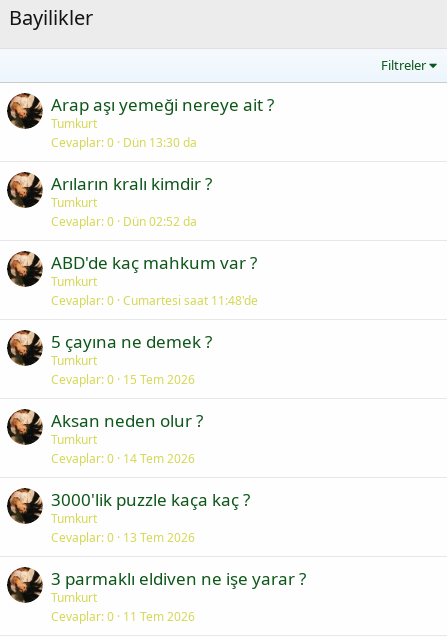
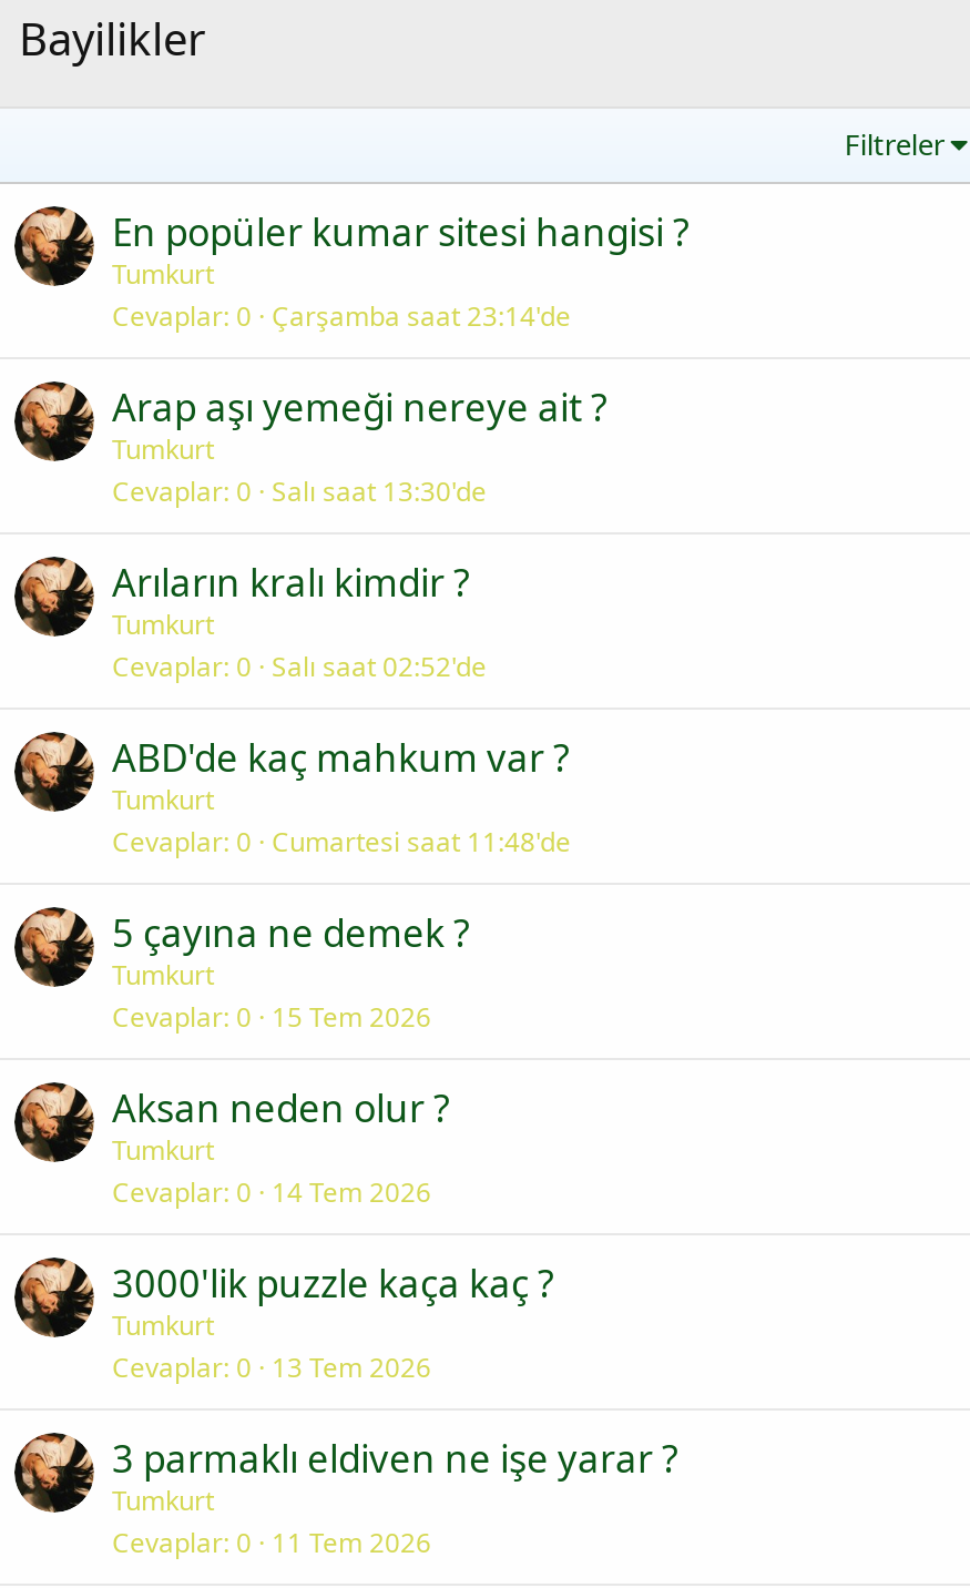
none -> [112,206,688,335] En popüler kumar sitesi hangisi ? | Tumkurt | Cevaplar 0 Çarşamba saat 23:14'de
[51,134,197,151] Cevaplar 0 Dün 13:30 da -> [112,472,487,510] Cevaplar 0 Salı saat 13:30'de
[51,213,197,230] Cevaplar 0 Dün 02:52 da -> [112,648,487,685] Cevaplar 0 Salı saat 02:52'de

